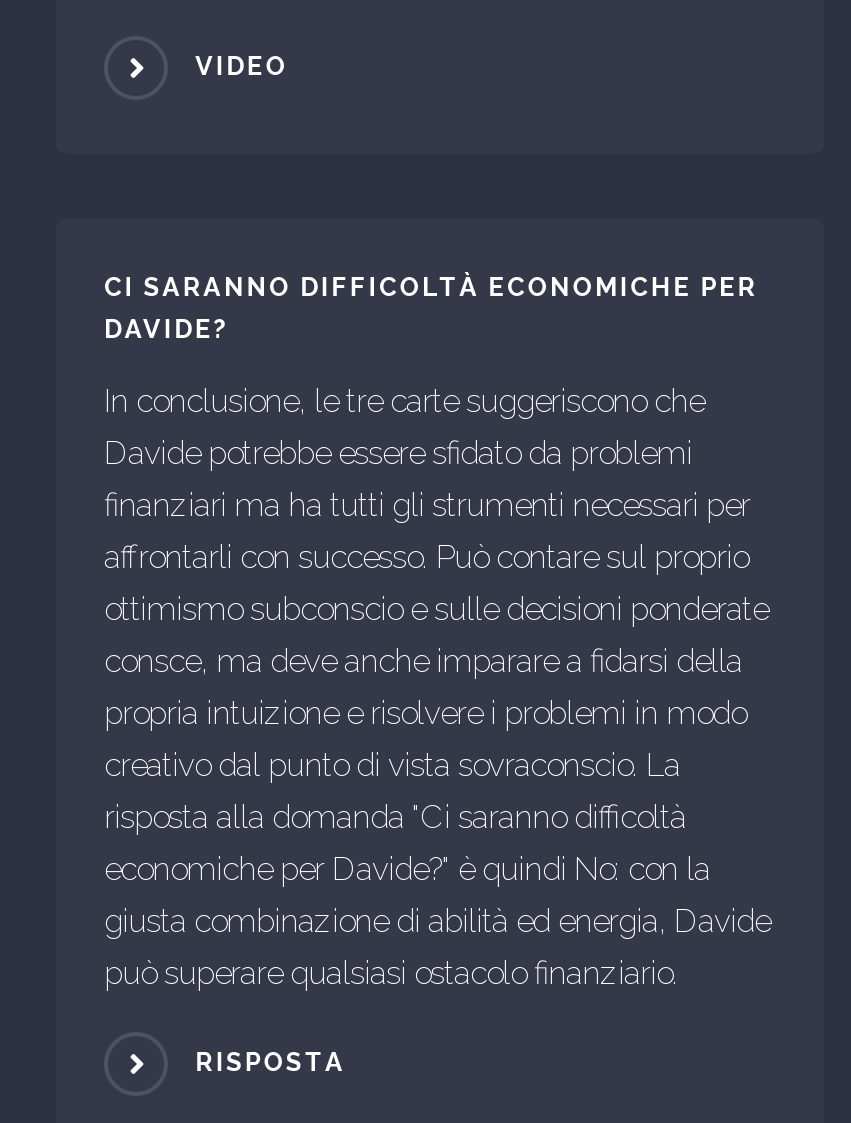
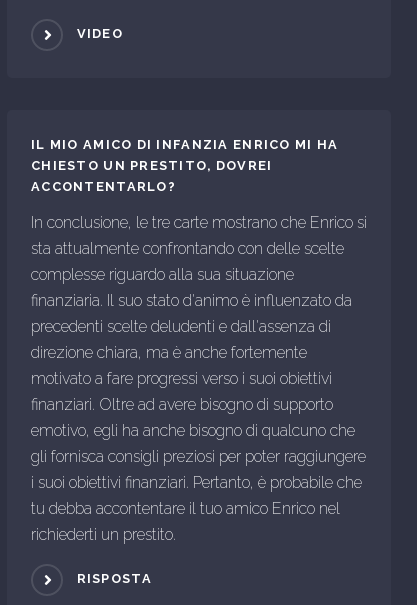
[104,272,758,344] CI SARANNO DIFFICOLTÀ ECONOMICHE PER | DAVIDE? -> [31,137,338,194] IL MIO AMICO DI INFANZIA ENRICO MI HA | CHIESTO UN PRESTITO, DOVREI | ACCONTENTARLO?
[104,382,770,992] In conclusione, le tre carte suggeriscono che | Davide potrebbe essere sfidato da problemi | finanziari ma ha tutti gli strumenti necessari per | affrontarli con successo. Può contare sul proprio | ottimismo subconscio e sulle decisioni ponderate | consce, ma deve anche imparare a fidarsi della | propria intuizione e risolvere i problemi in modo | creativo dal punto di vista sovraconscio. La | risposta alla domanda "Ci saranno difficoltà | economiche per Davide?" è quindi No: con la | giusta combinazione di abilità ed energia, Davide | può superare qualsiasi ostacolo finanziario. -> [31,213,367,544] In conclusione, le tre carte mostrano che Enrico si | sta attualmente confrontando con delle scelte | complesse riguardo alla sua situazione | finanziaria. Il suo stato d'animo è influenzato da | precedenti scelte deludenti e dall'assenza di | direzione chiara, ma è anche fortemente | motivato a fare progressi verso i suoi obiettivi | finanziari. Oltre ad avere bisogno di supporto | emotivo, egli ha anche bisogno di qualcuno che | gli fornisca consigli preziosi per poter raggiungere | i suoi obiettivi finanziari. Pertanto, è probabile che | tu debba accontentare il tuo amico Enrico nel | richiederti un prestito.

